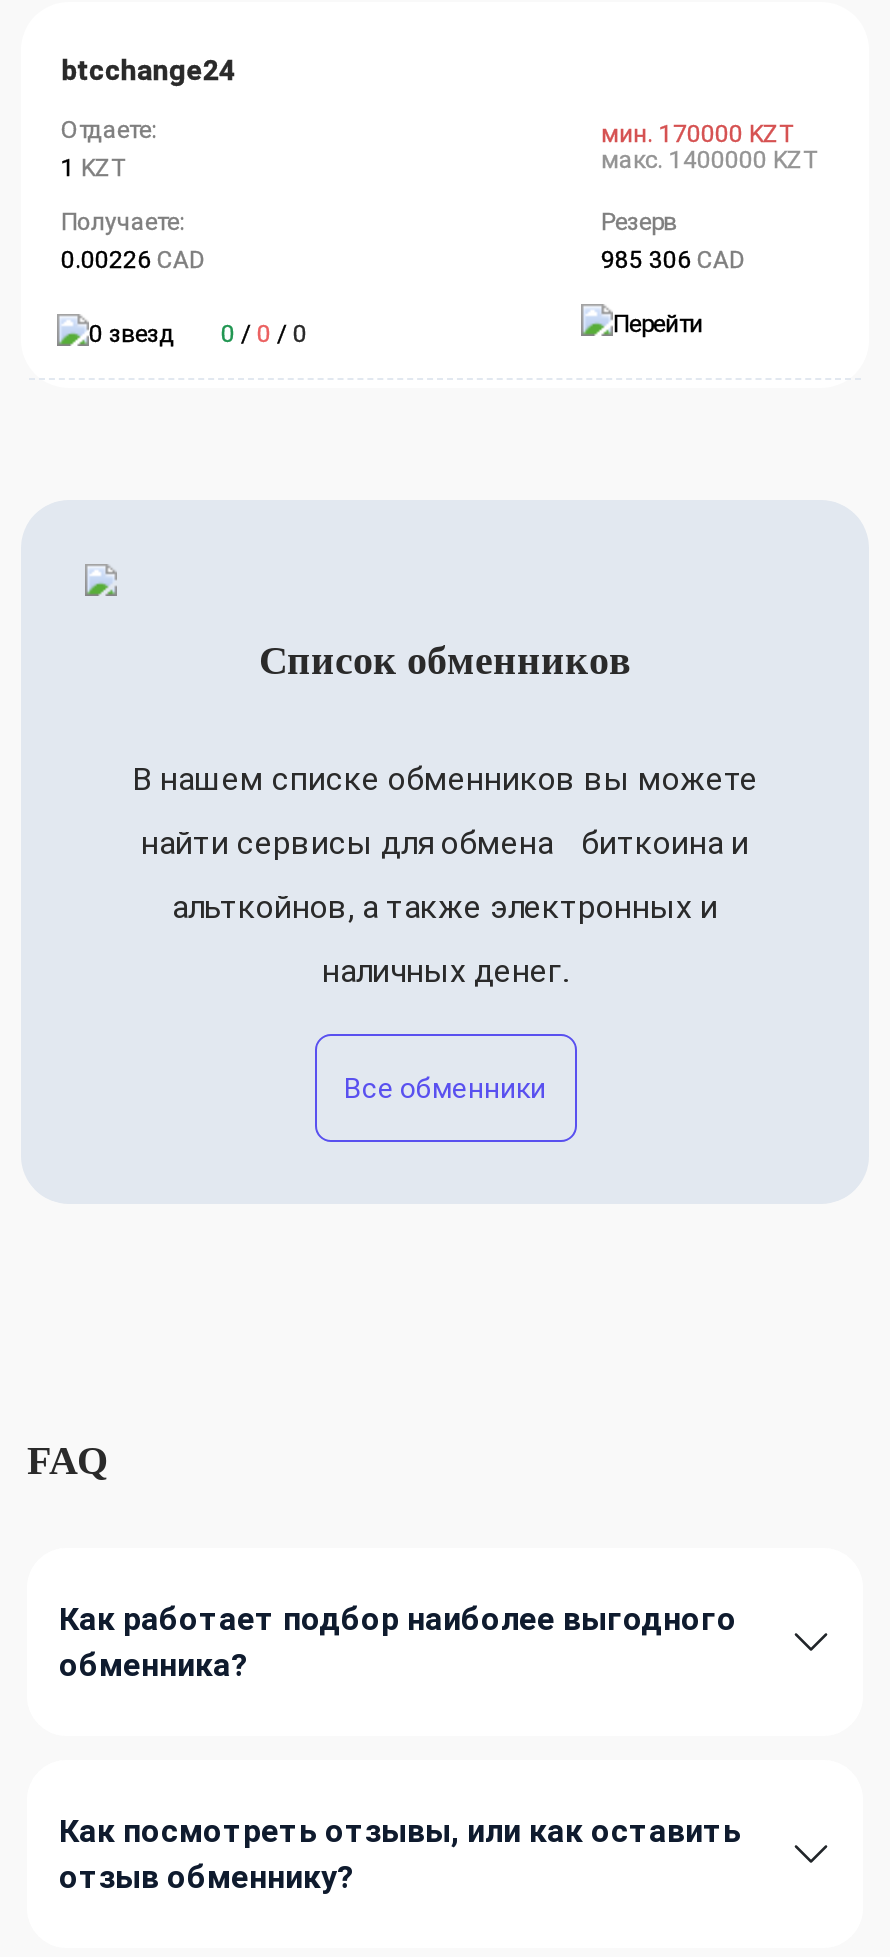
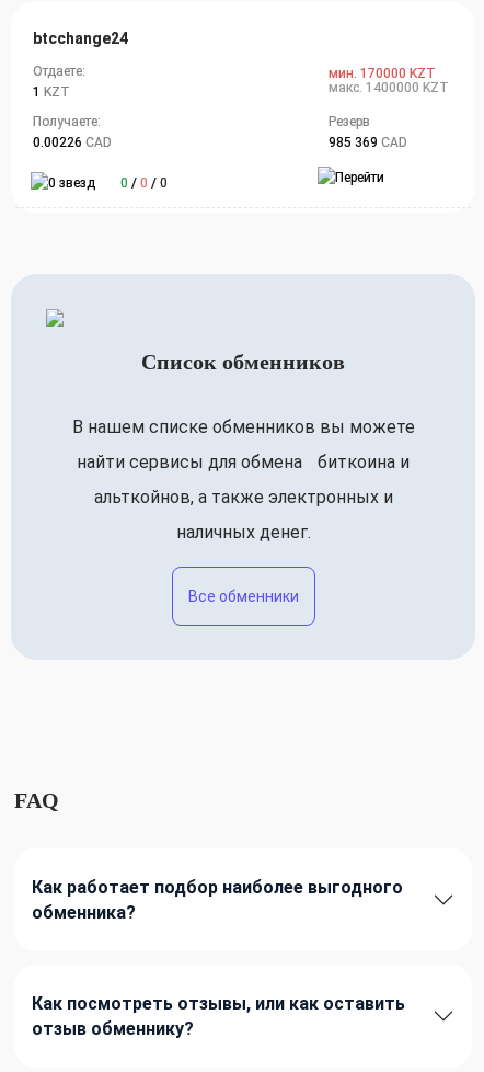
[601,246,745,274] 985 306 CAD -> [329,135,407,150] 985 369 CAD

